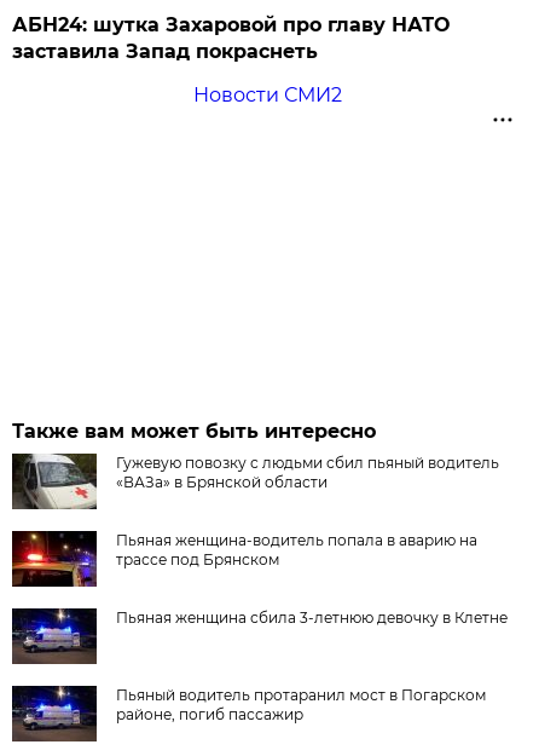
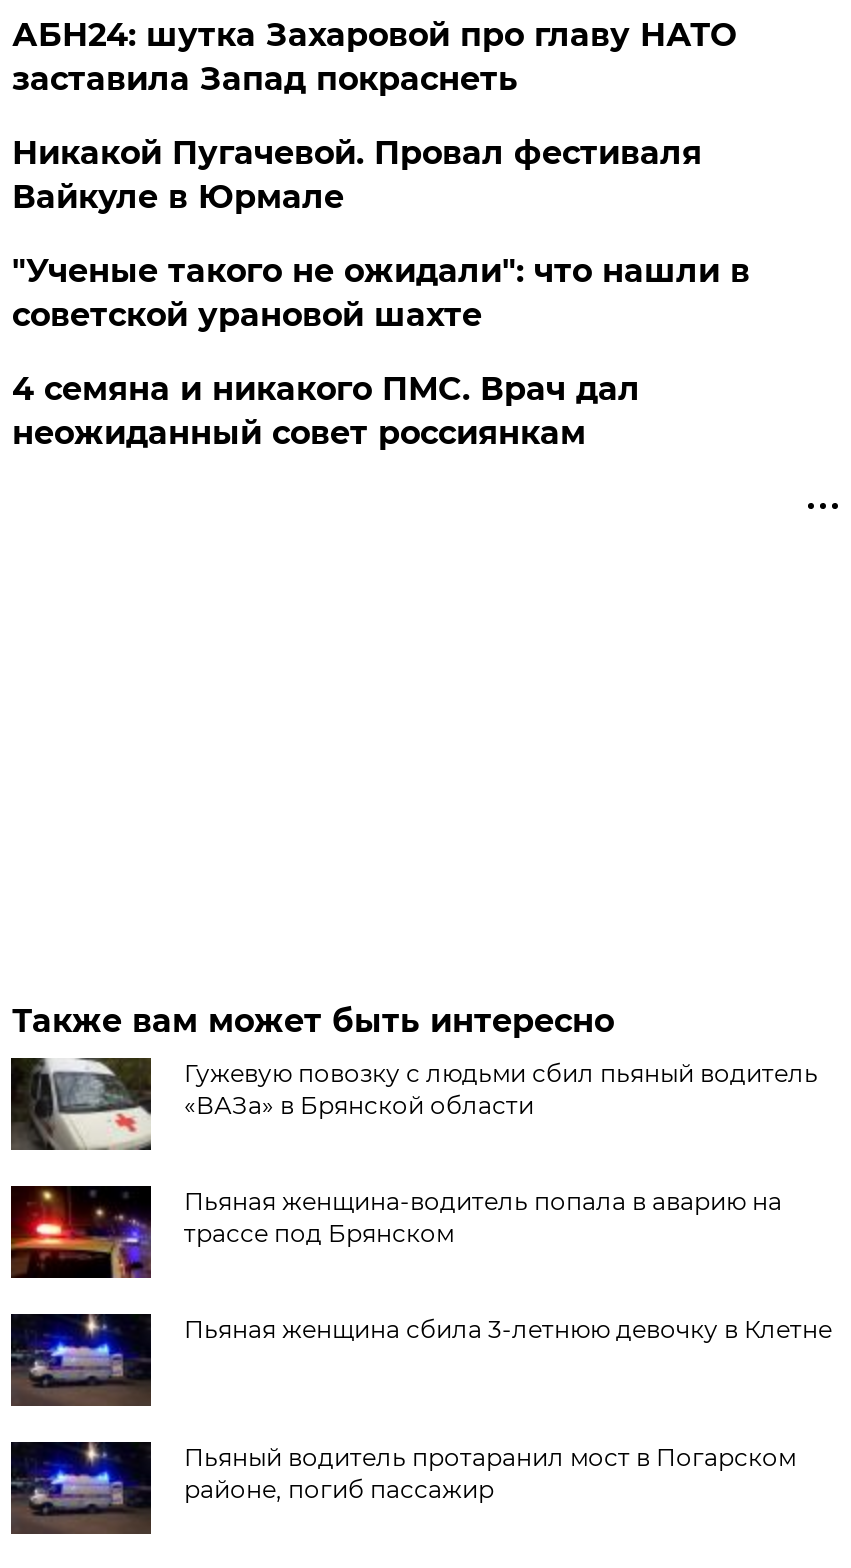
[193,83,342,106] Новости СМИ2 -> [12,134,750,452] Никакой Пугачевой. Провал фестиваля | Вайкуле в Юрмале | "Ученые такого не ожидали": что нашли в | советской урановой шахте | 4 семянa и никакого ПМС. Врач дал | неожиданный совет россиянкам

